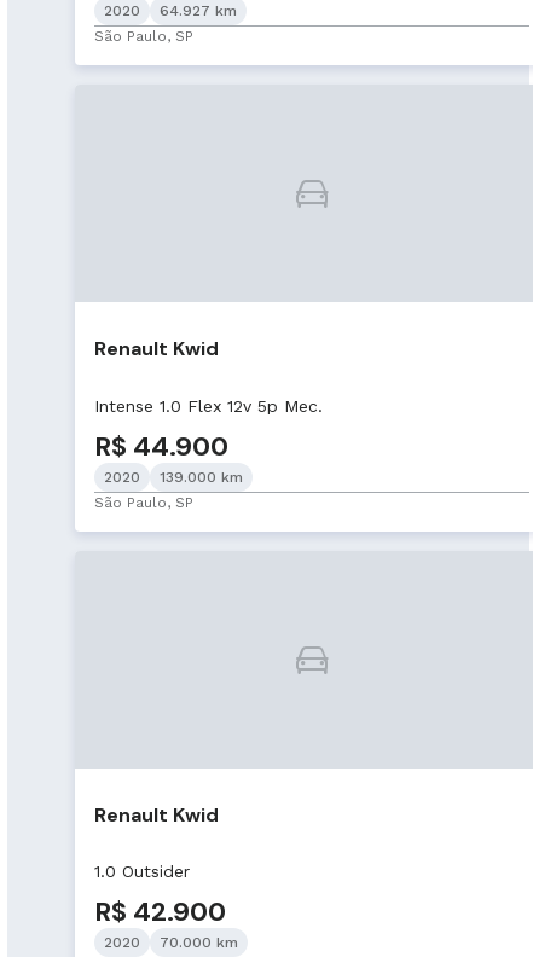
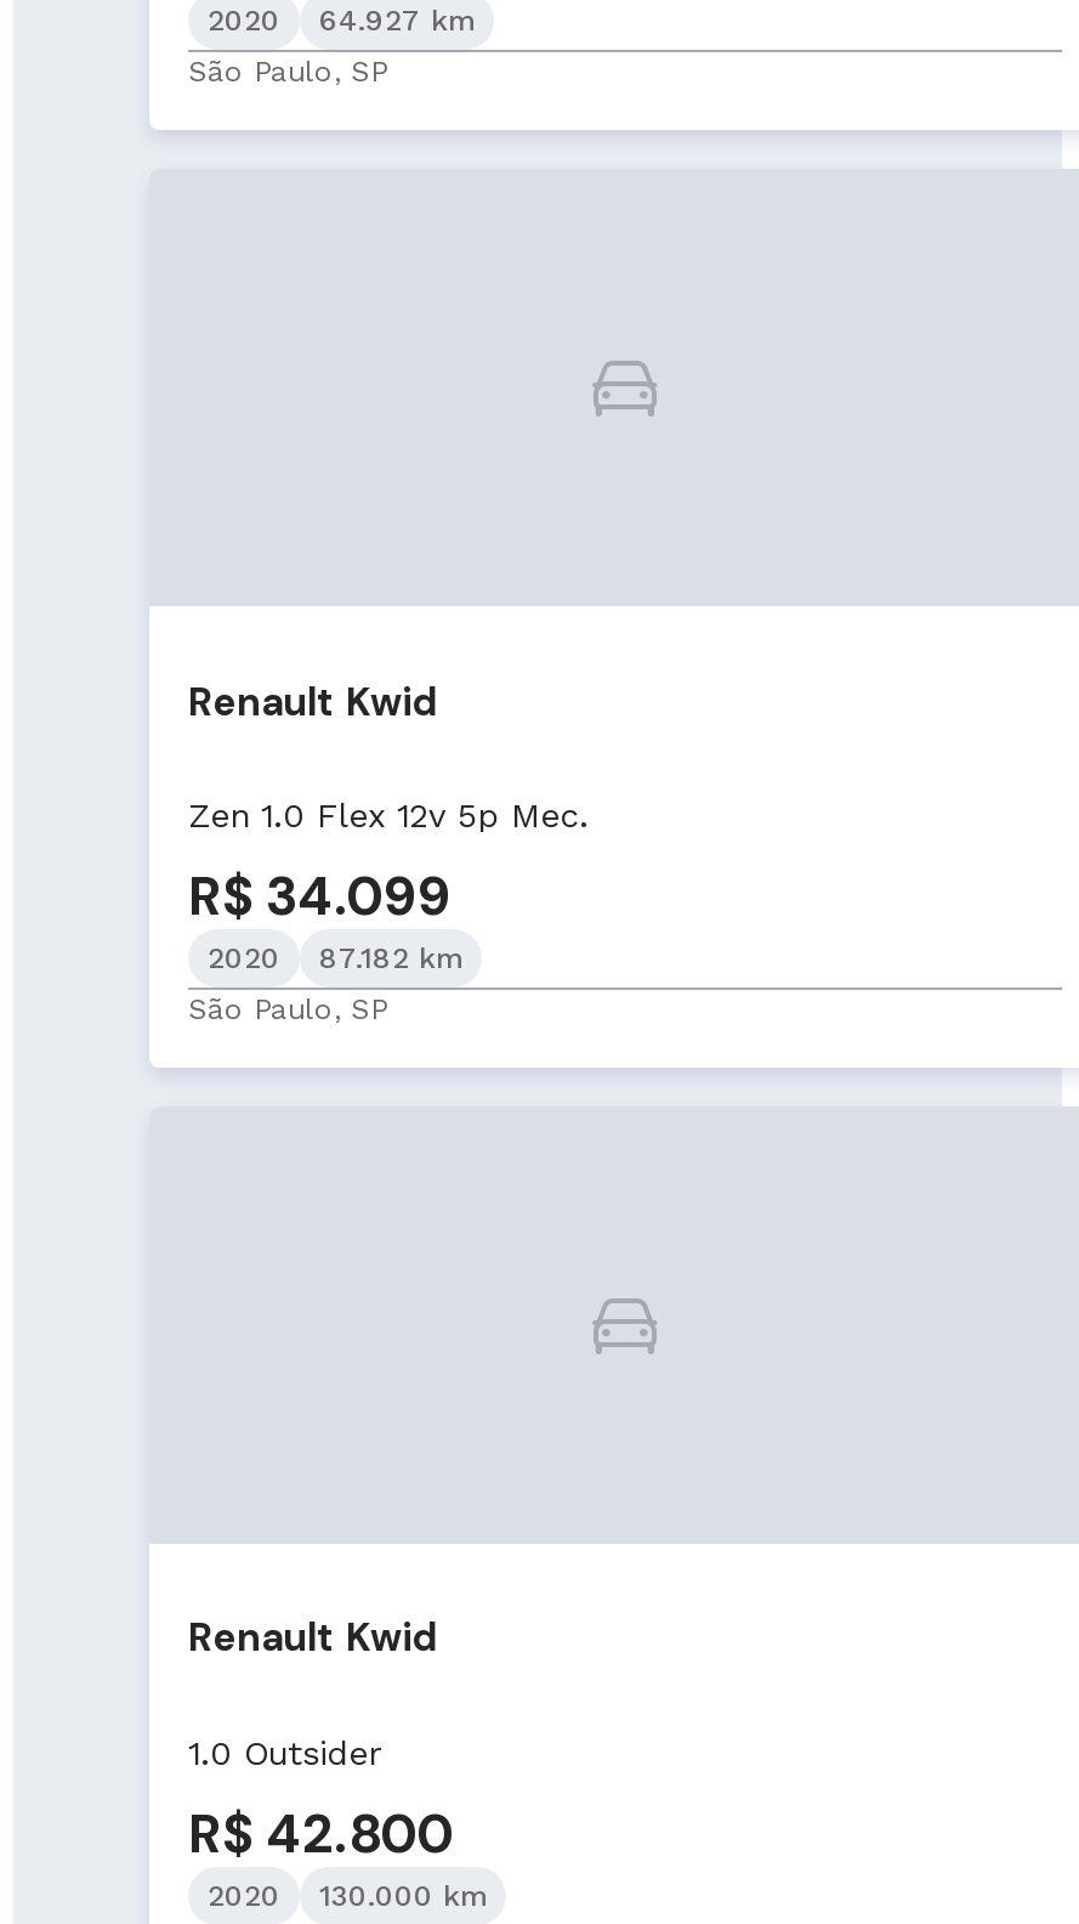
[94,396,323,415] Intense 1.0 Flex 12v 5p Mec. -> [188,796,589,835] Zen 1.0 Flex 12v 5p Mec.
[94,428,228,464] R$ 44.900 -> [188,861,450,932] R$ 34.099
[104,468,243,485] 2020 139.000 km -> [208,942,462,976] 2020 87.182 km
[94,894,226,929] R$ 42.900 -> [188,1798,453,1869] R$ 42.800
[104,934,238,951] 2020 70.000 km -> [208,1878,487,1912] 2020 130.000 km

